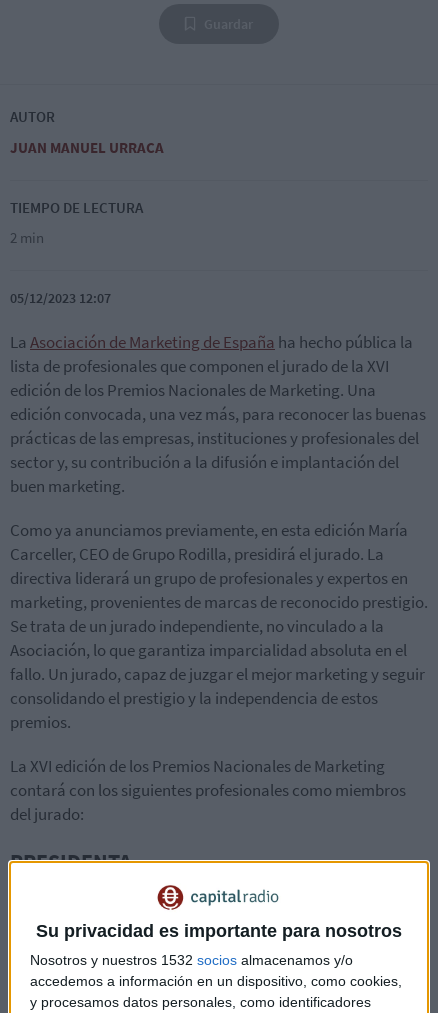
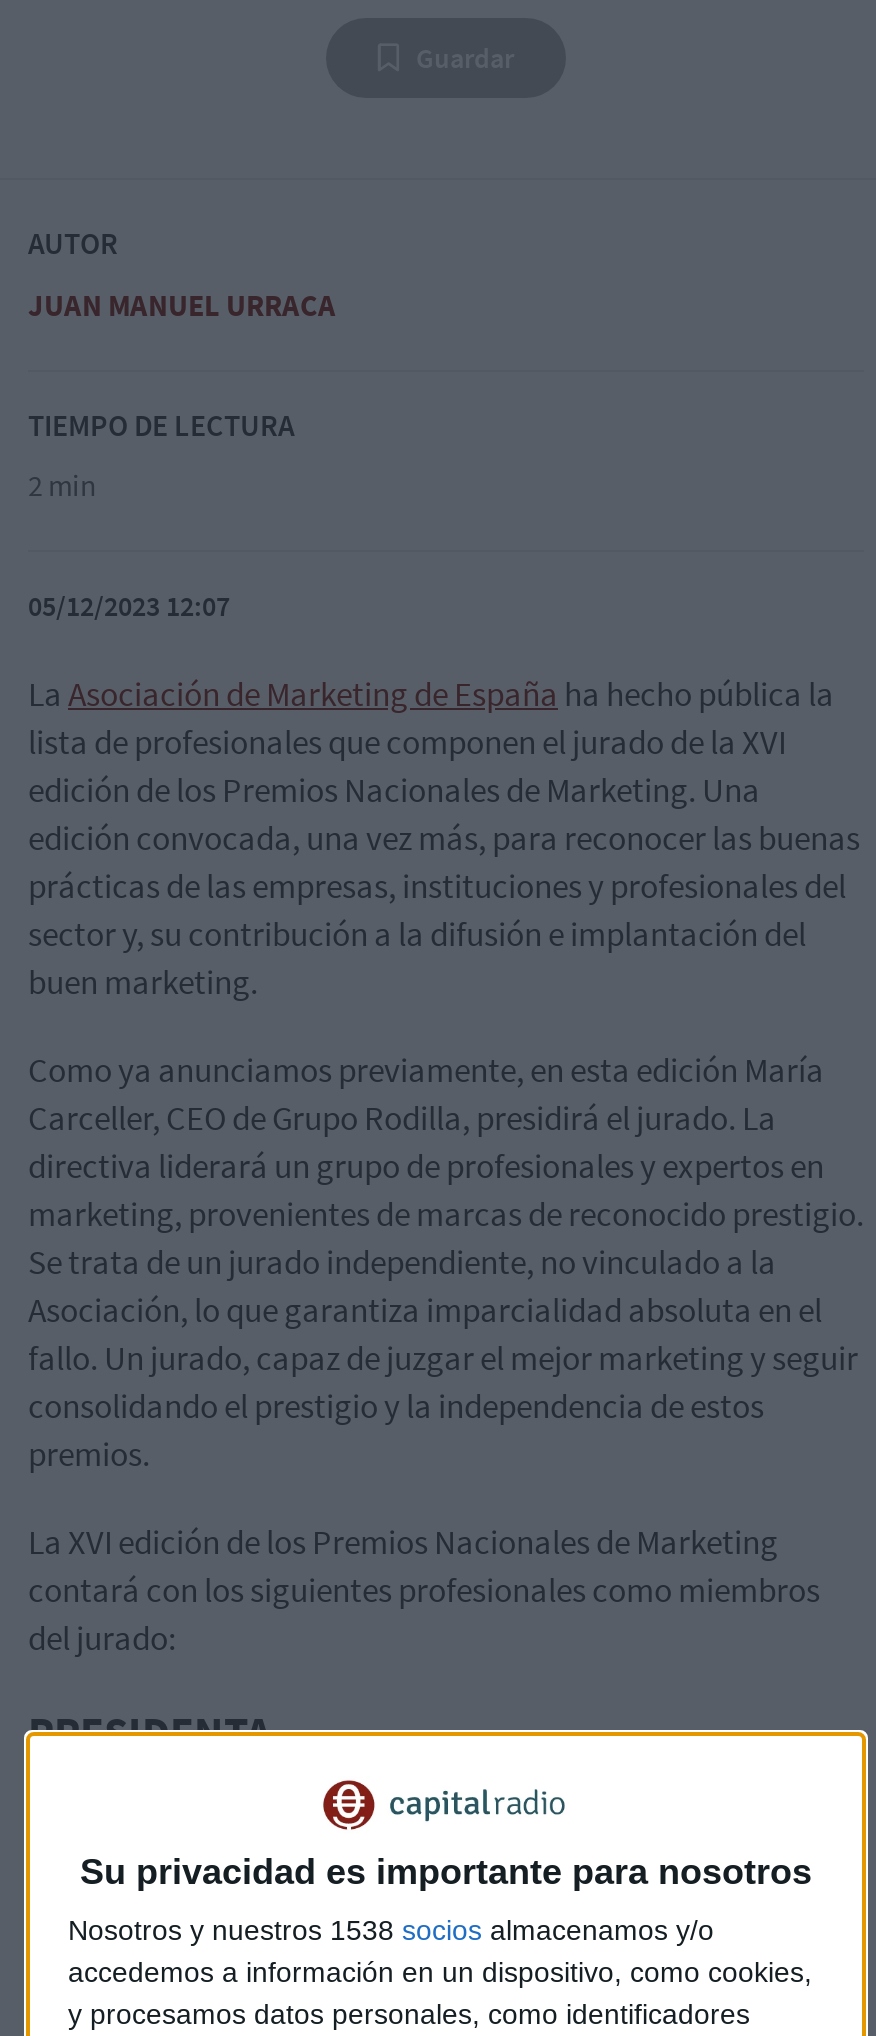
[30,952,353,968] Nosotros y nuestros 1532 socios almacenamos y/o -> [68,1914,714,1946] Nosotros y nuestros 1538 socios almacenamos y/o

